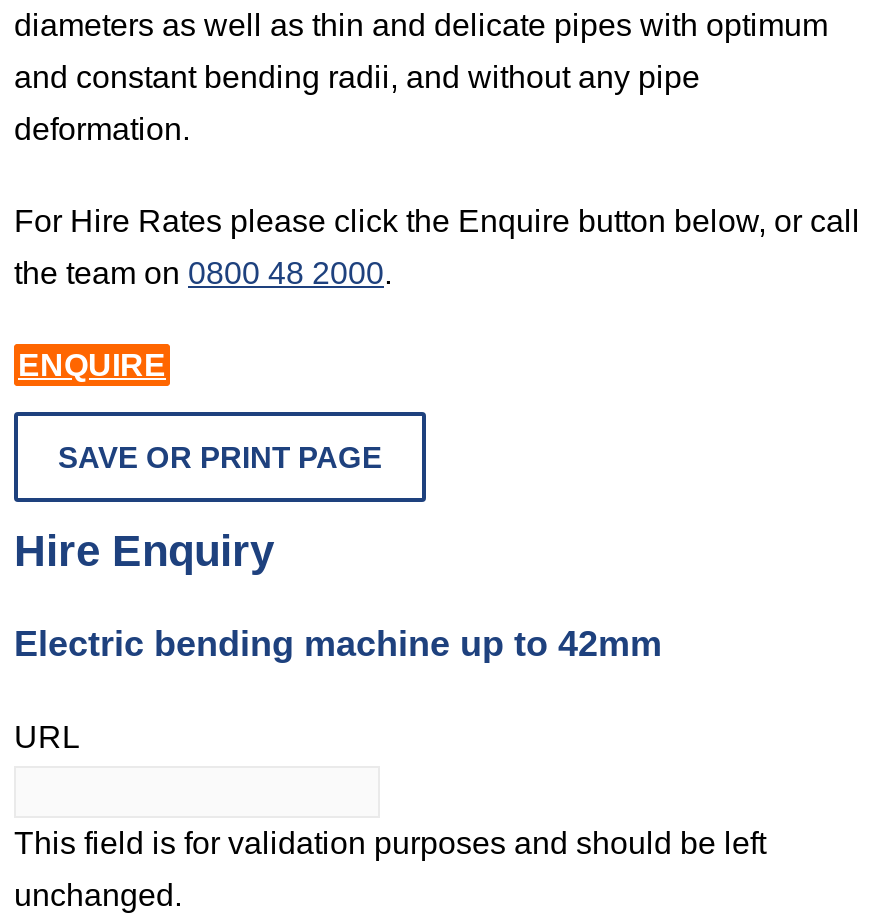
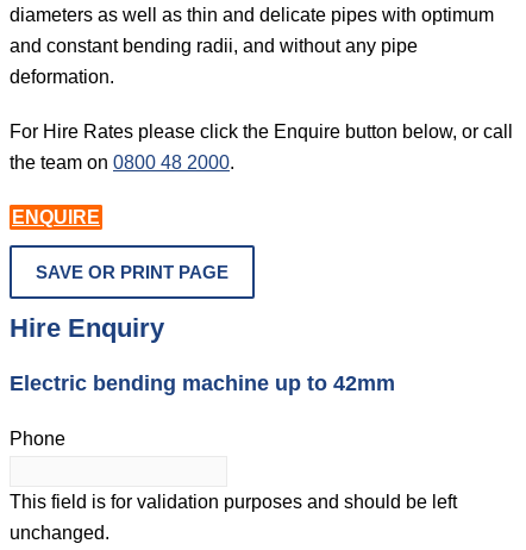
[14,719,80,753] URL -> [10,428,65,448] Phone

